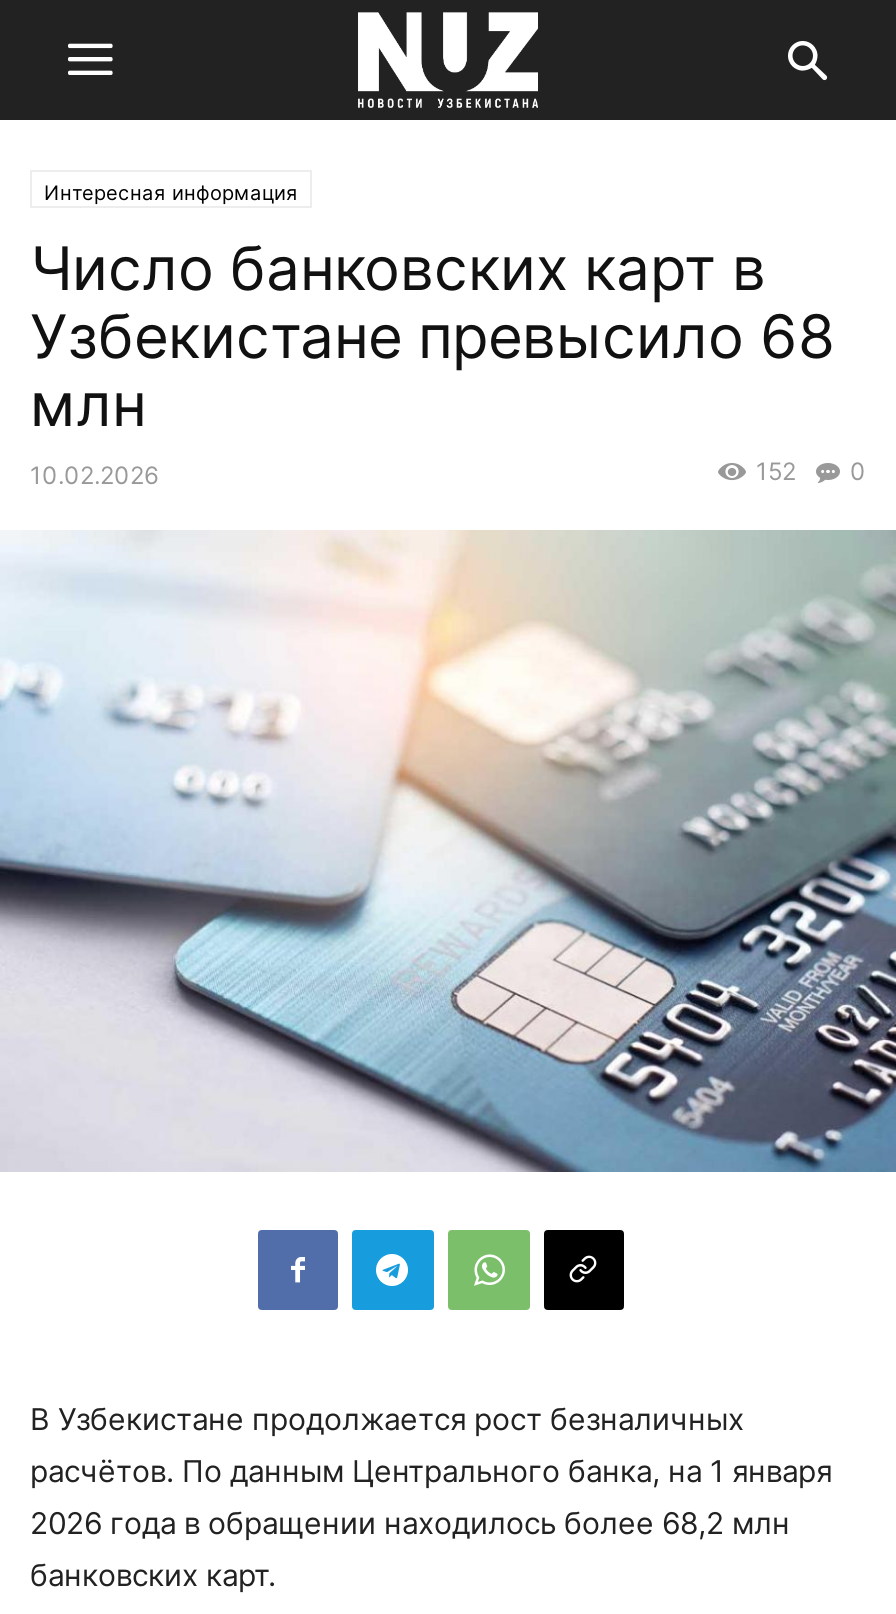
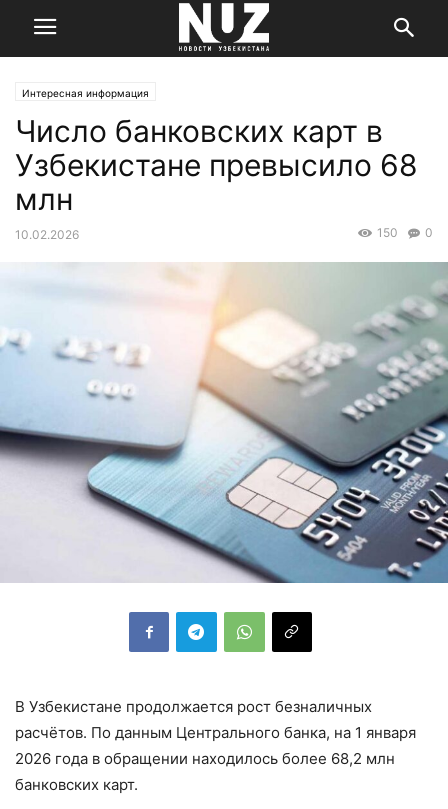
[756,456,866,486] 152 0 -> [377,225,433,240] 150 0

